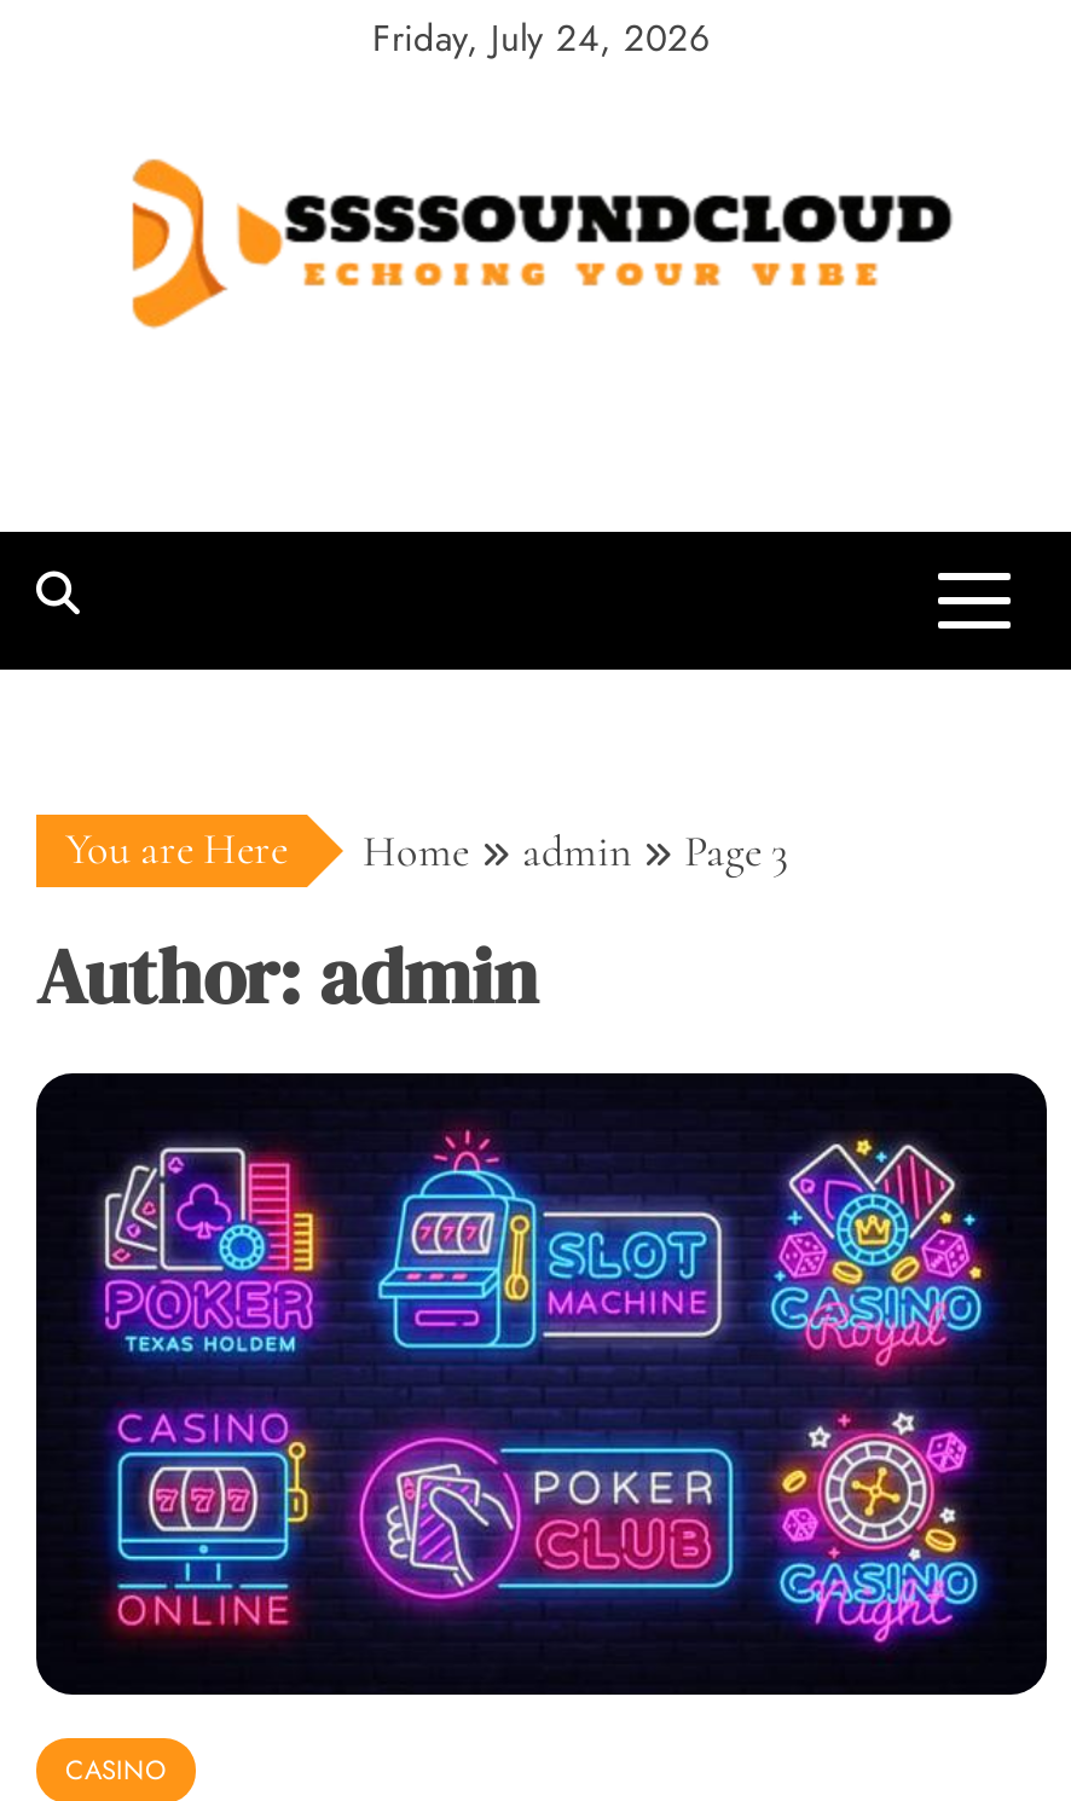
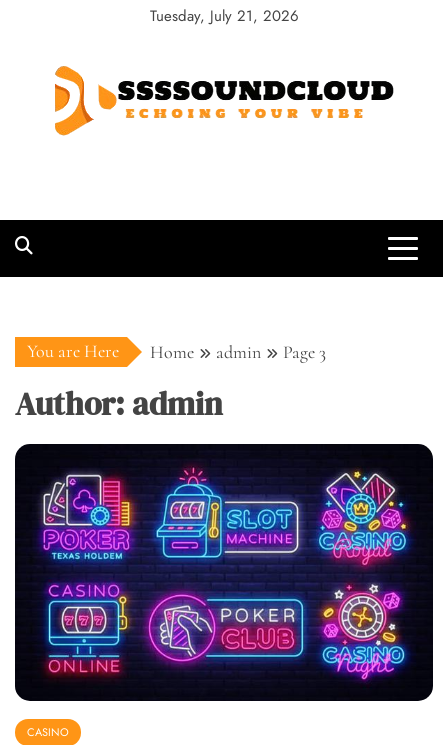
[372,12,711,65] Friday, July 24, 2026 -> [149,5,298,27] Tuesday, July 21, 2026

